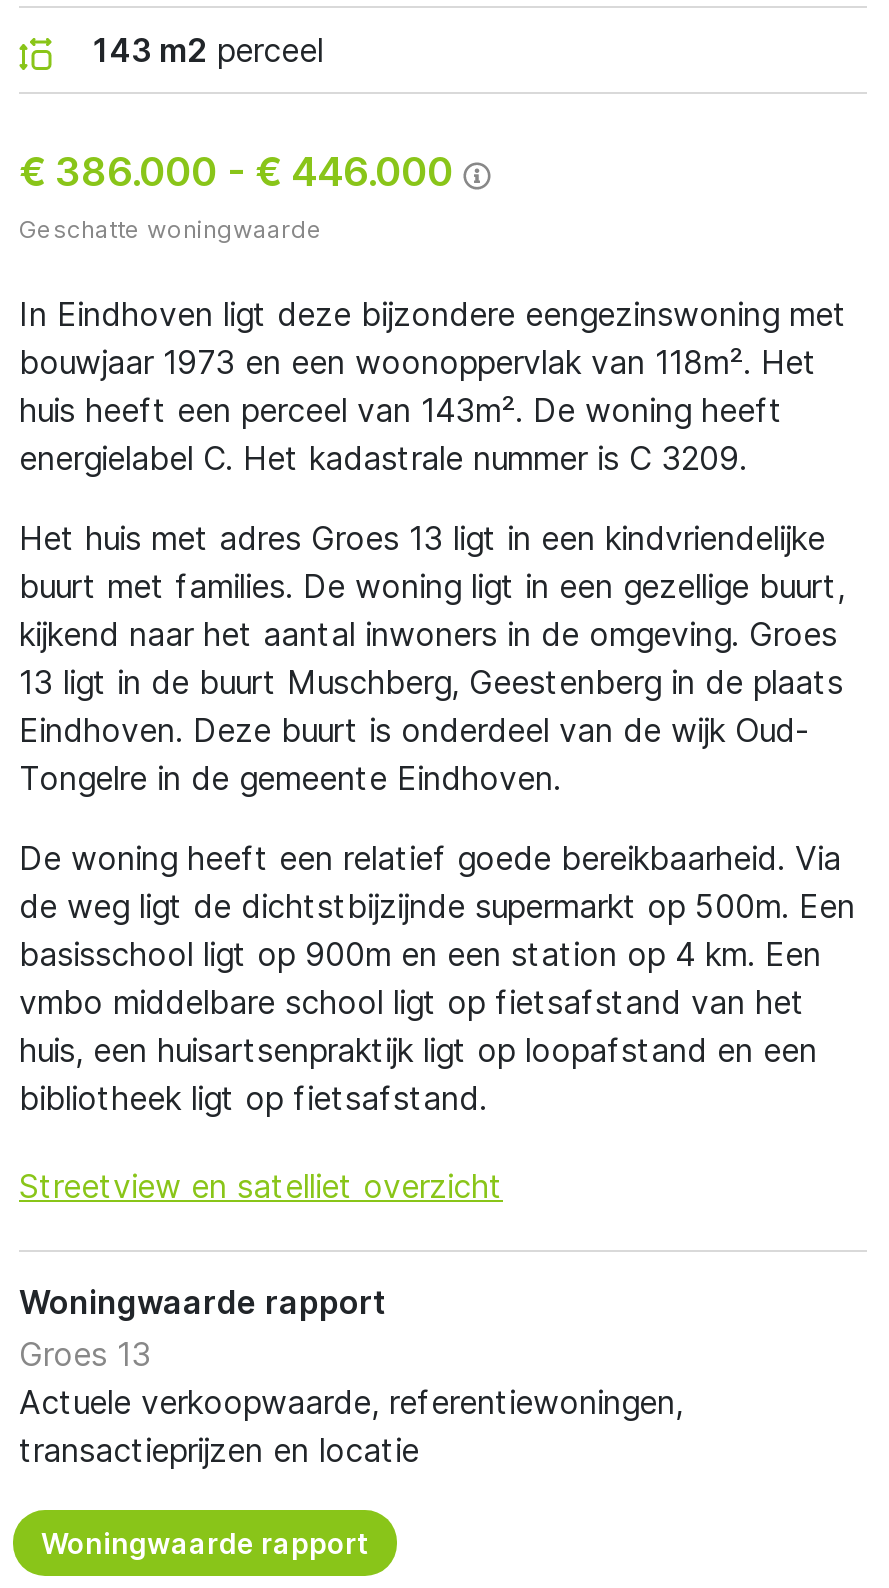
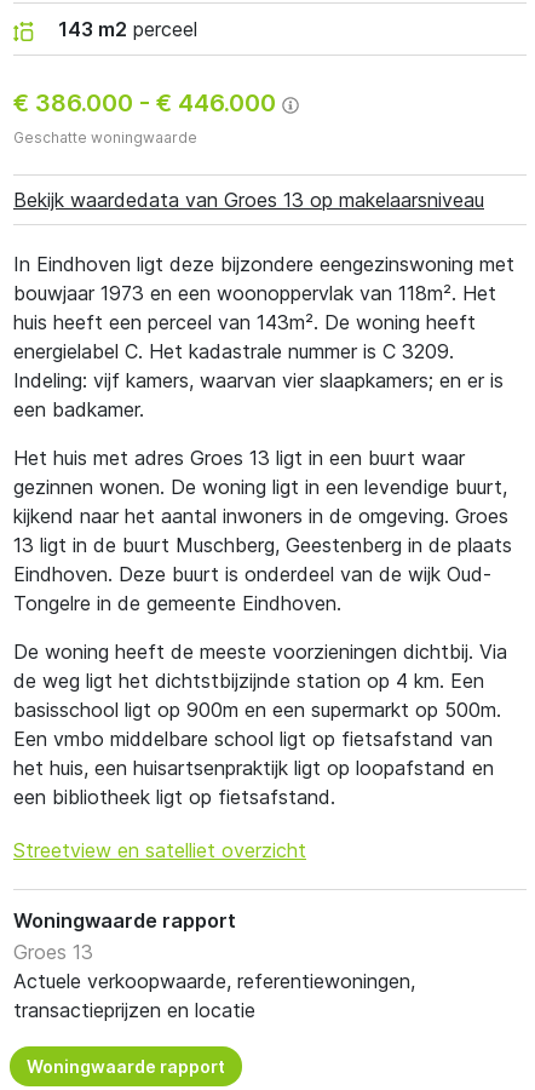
none -> [13,188,484,212] Bekijk waardedata van Groes 13 op makelaarsniveau
[19,518,845,606] Het huis met adres Groes 13 ligt in een kindvriendelijke | buurt met families. De woning ligt in een gezellige buurt, -> [13,368,507,499] Indeling: vijf kamers, waarvan vier slaapkamers; en er is | een badkamer. | Het huis met adres Groes 13 ligt in een buurt waar | gezinnen wonen. De woning ligt in een levendige buurt,
[19,838,855,1118] De woning heeft een relatief goede bereikbaarheid. Via | de weg ligt de dichtstbijzijnde supermarkt op 500m. Een | basisschool ligt op 900m en een station op 4 km. Een | vmbo middelbare school ligt op fietsafstand van het | huis, een huisartsenpraktijk ligt op loopafstand en een | bibliotheek ligt op fietsafstand. -> [13,639,507,809] De woning heeft de meeste voorzieningen dichtbij. Via | de weg ligt het dichtstbijzijnde station op 4 km. Een | basisschool ligt op 900m en een supermarkt op 500m. | Een vmbo middelbare school ligt op fietsafstand van | het huis, een huisartsenpraktijk ligt op loopafstand en | een bibliotheek ligt op fietsafstand.

